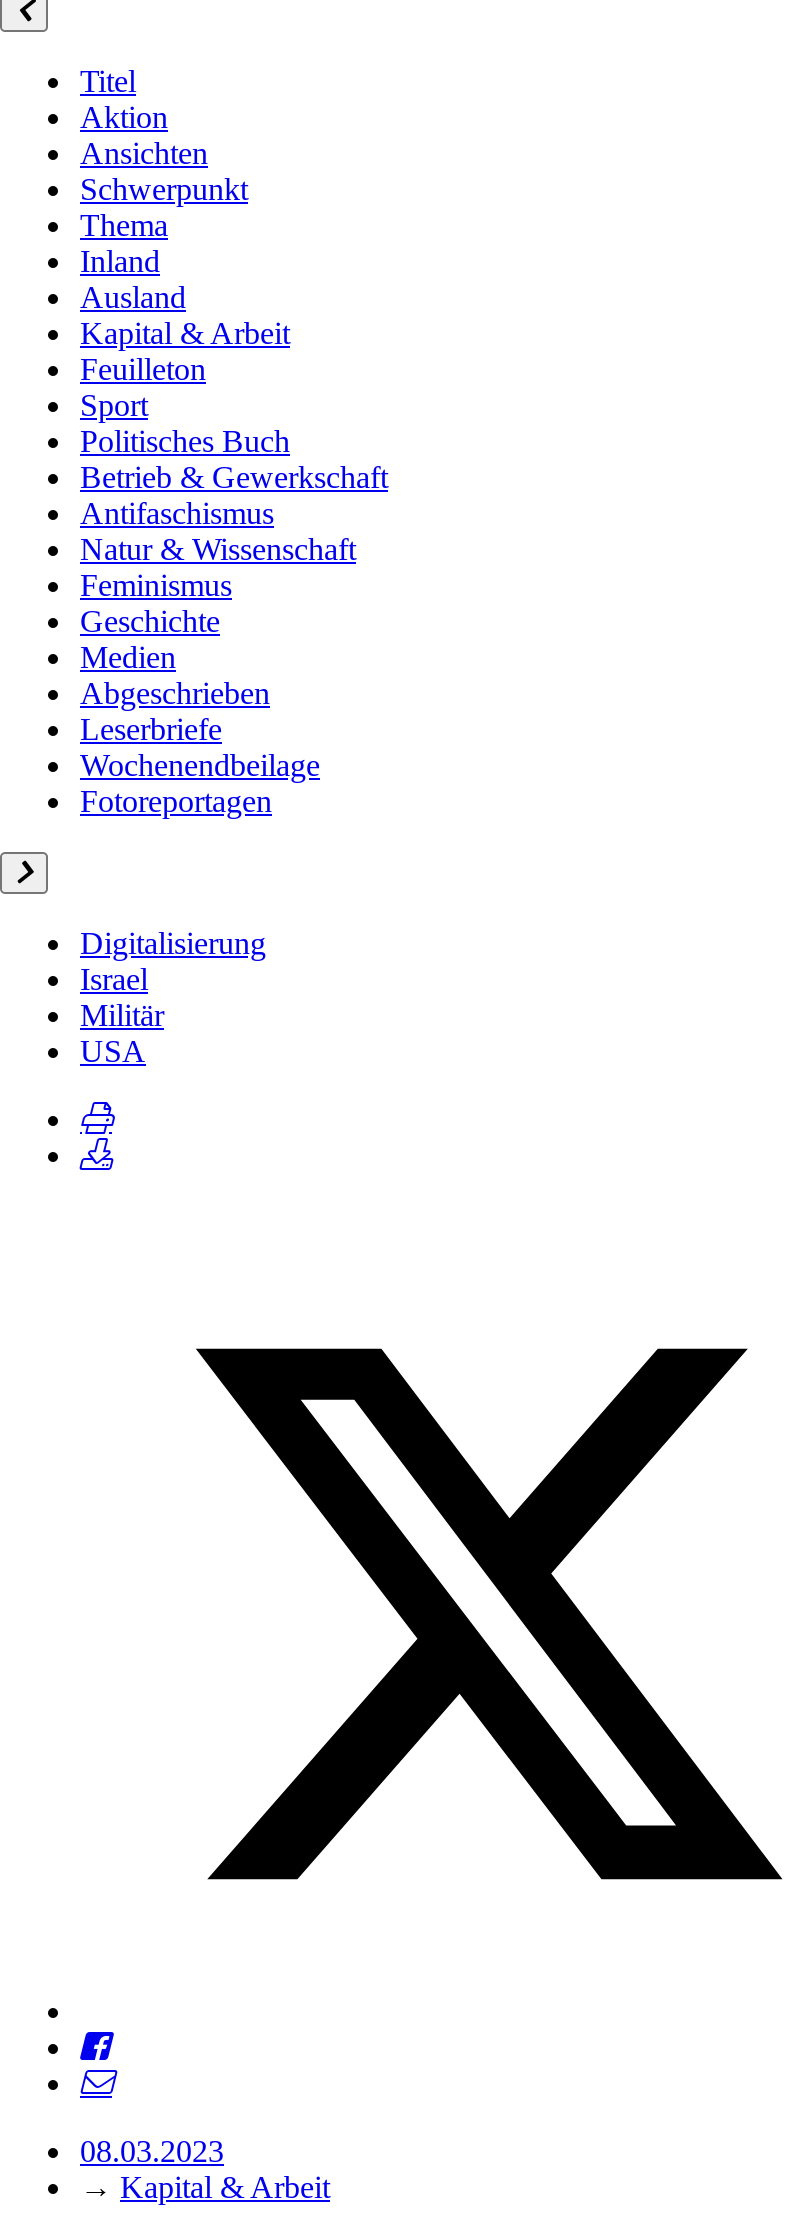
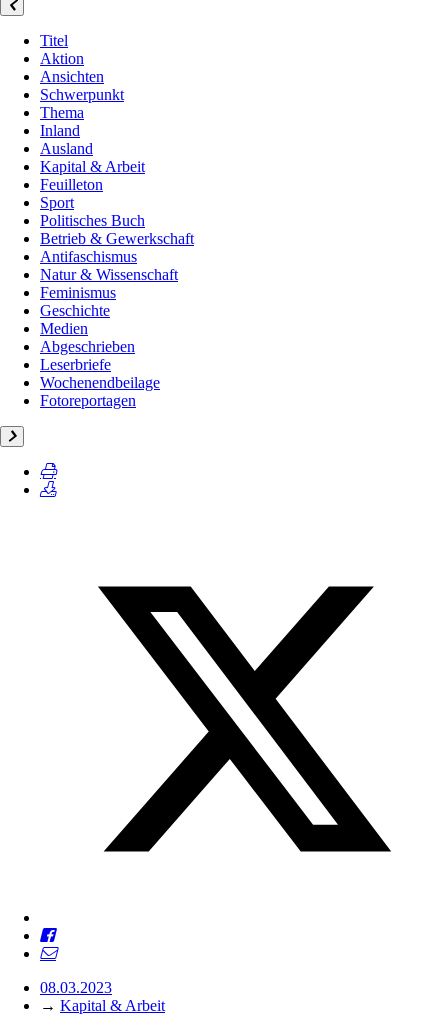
[80,926,266,1068] Digitalisierung | Israel | Militär | USA -> none

